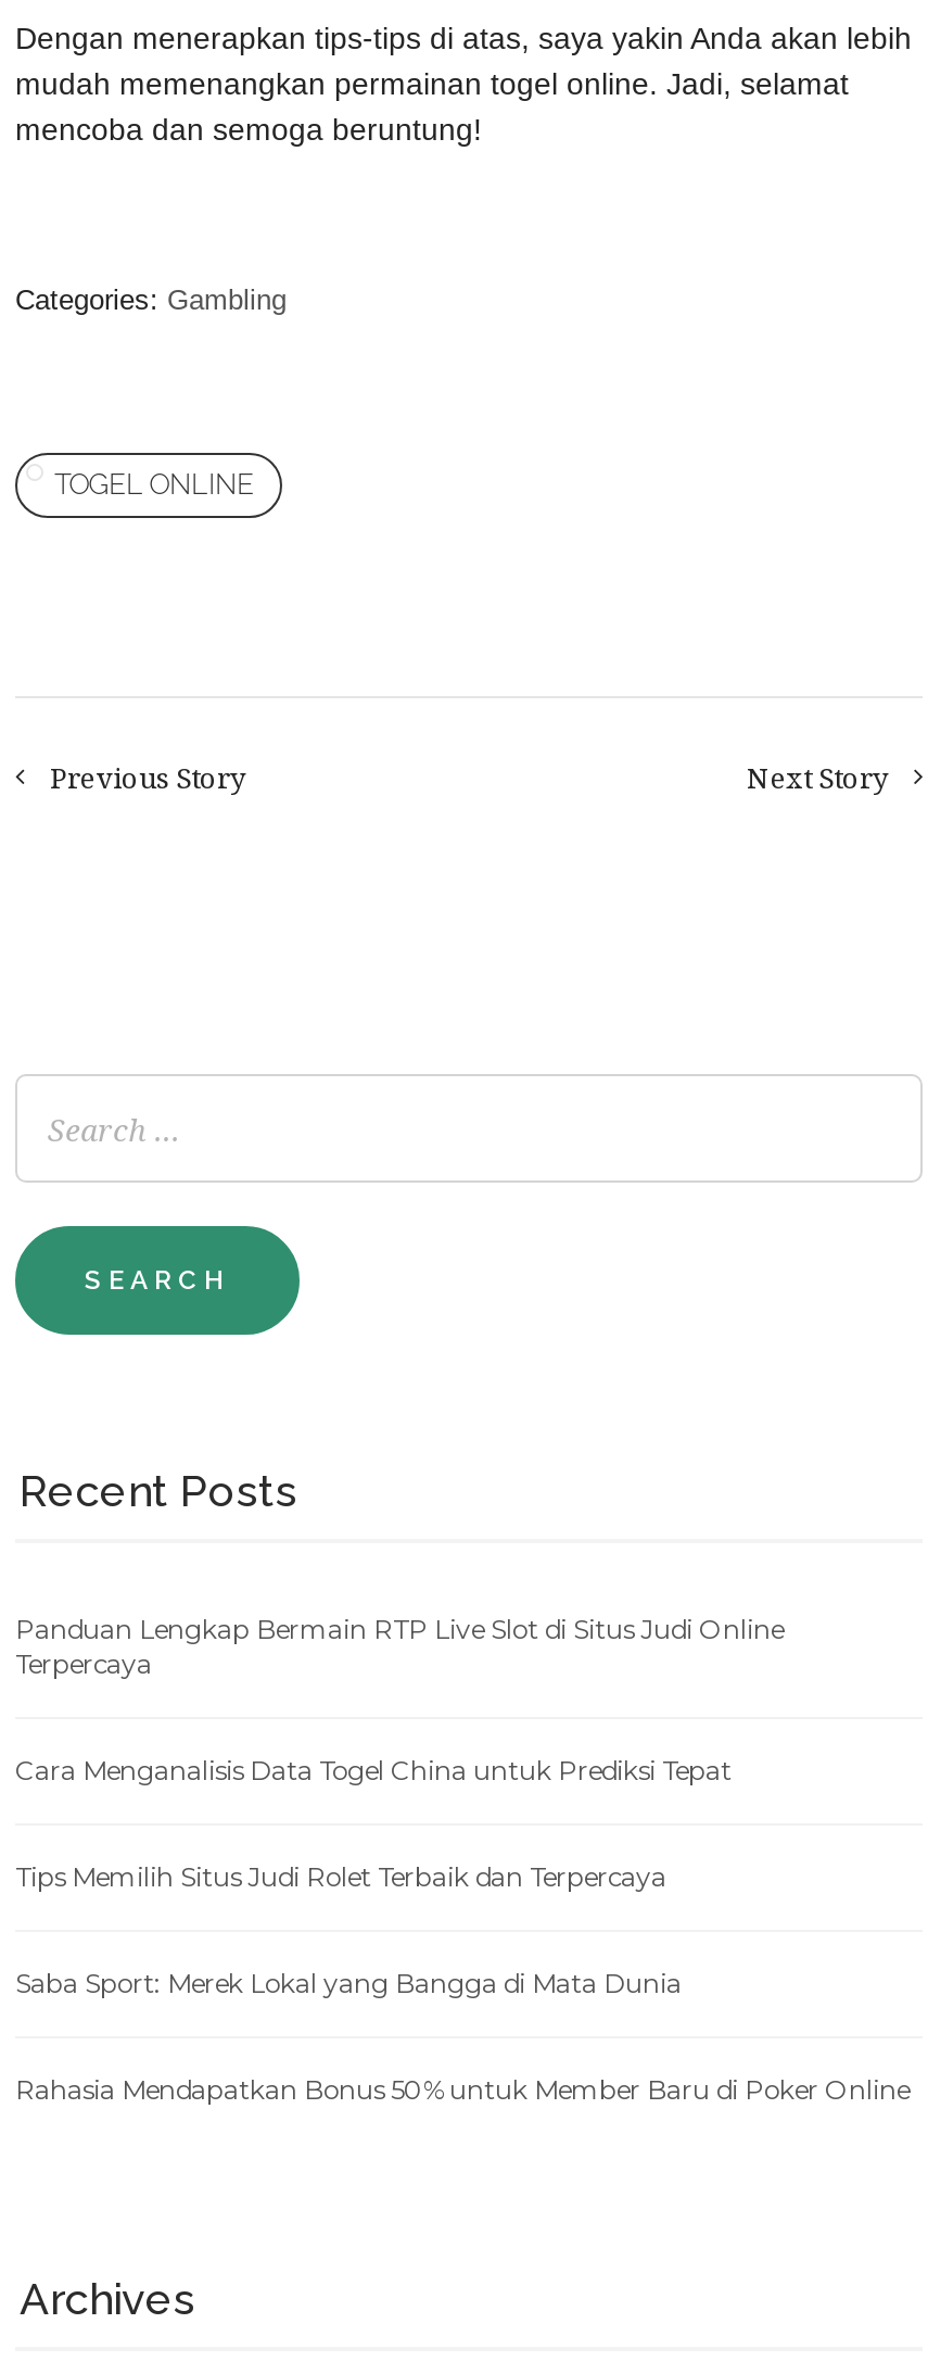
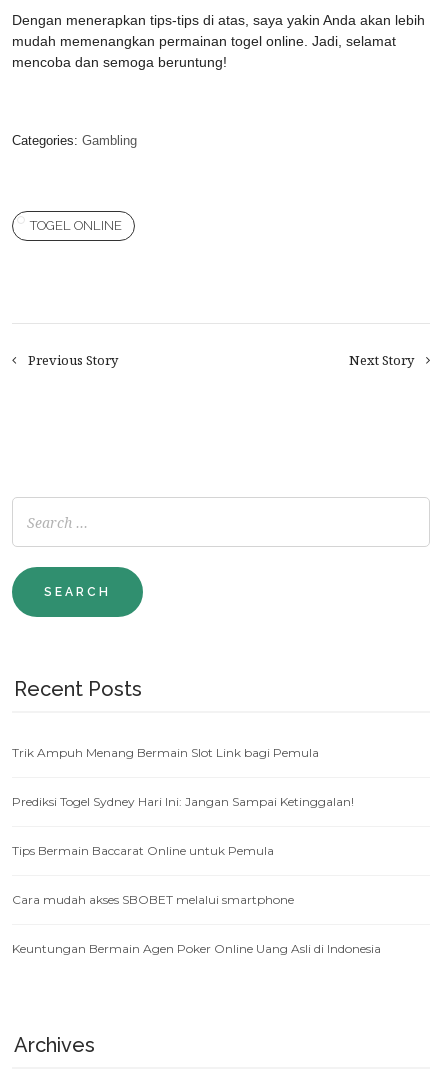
[15,1614,784,1681] Panduan Lengkap Bermain RTP Live Slot di Situs Judi Online | Terpercaya -> [12,745,319,760] Trik Ampuh Menang Bermain Slot Link bagi Pemula
[15,1755,732,1787] Cara Menganalisis Data Togel China untuk Prediksi Tepat -> [12,794,354,809] Prediksi Togel Sydney Hari Ini: Jangan Sampai Ketinggalan!
[15,1861,666,1894] Tips Memilih Situs Judi Rolet Terbaik dan Terpercaya -> [12,843,274,858] Tips Bermain Baccarat Online untuk Pemula
[15,1968,682,2000] Saba Sport: Merek Lokal yang Bangga di Mata Dunia -> [12,892,294,907] Cara mudah akses SBOBET melalui smartphone
[15,2074,910,2107] Rahasia Mendapatkan Bonus 50% untuk Member Baru di Poker Online -> [12,941,381,956] Keuntungan Bermain Agen Poker Online Uang Asli di Indonesia

